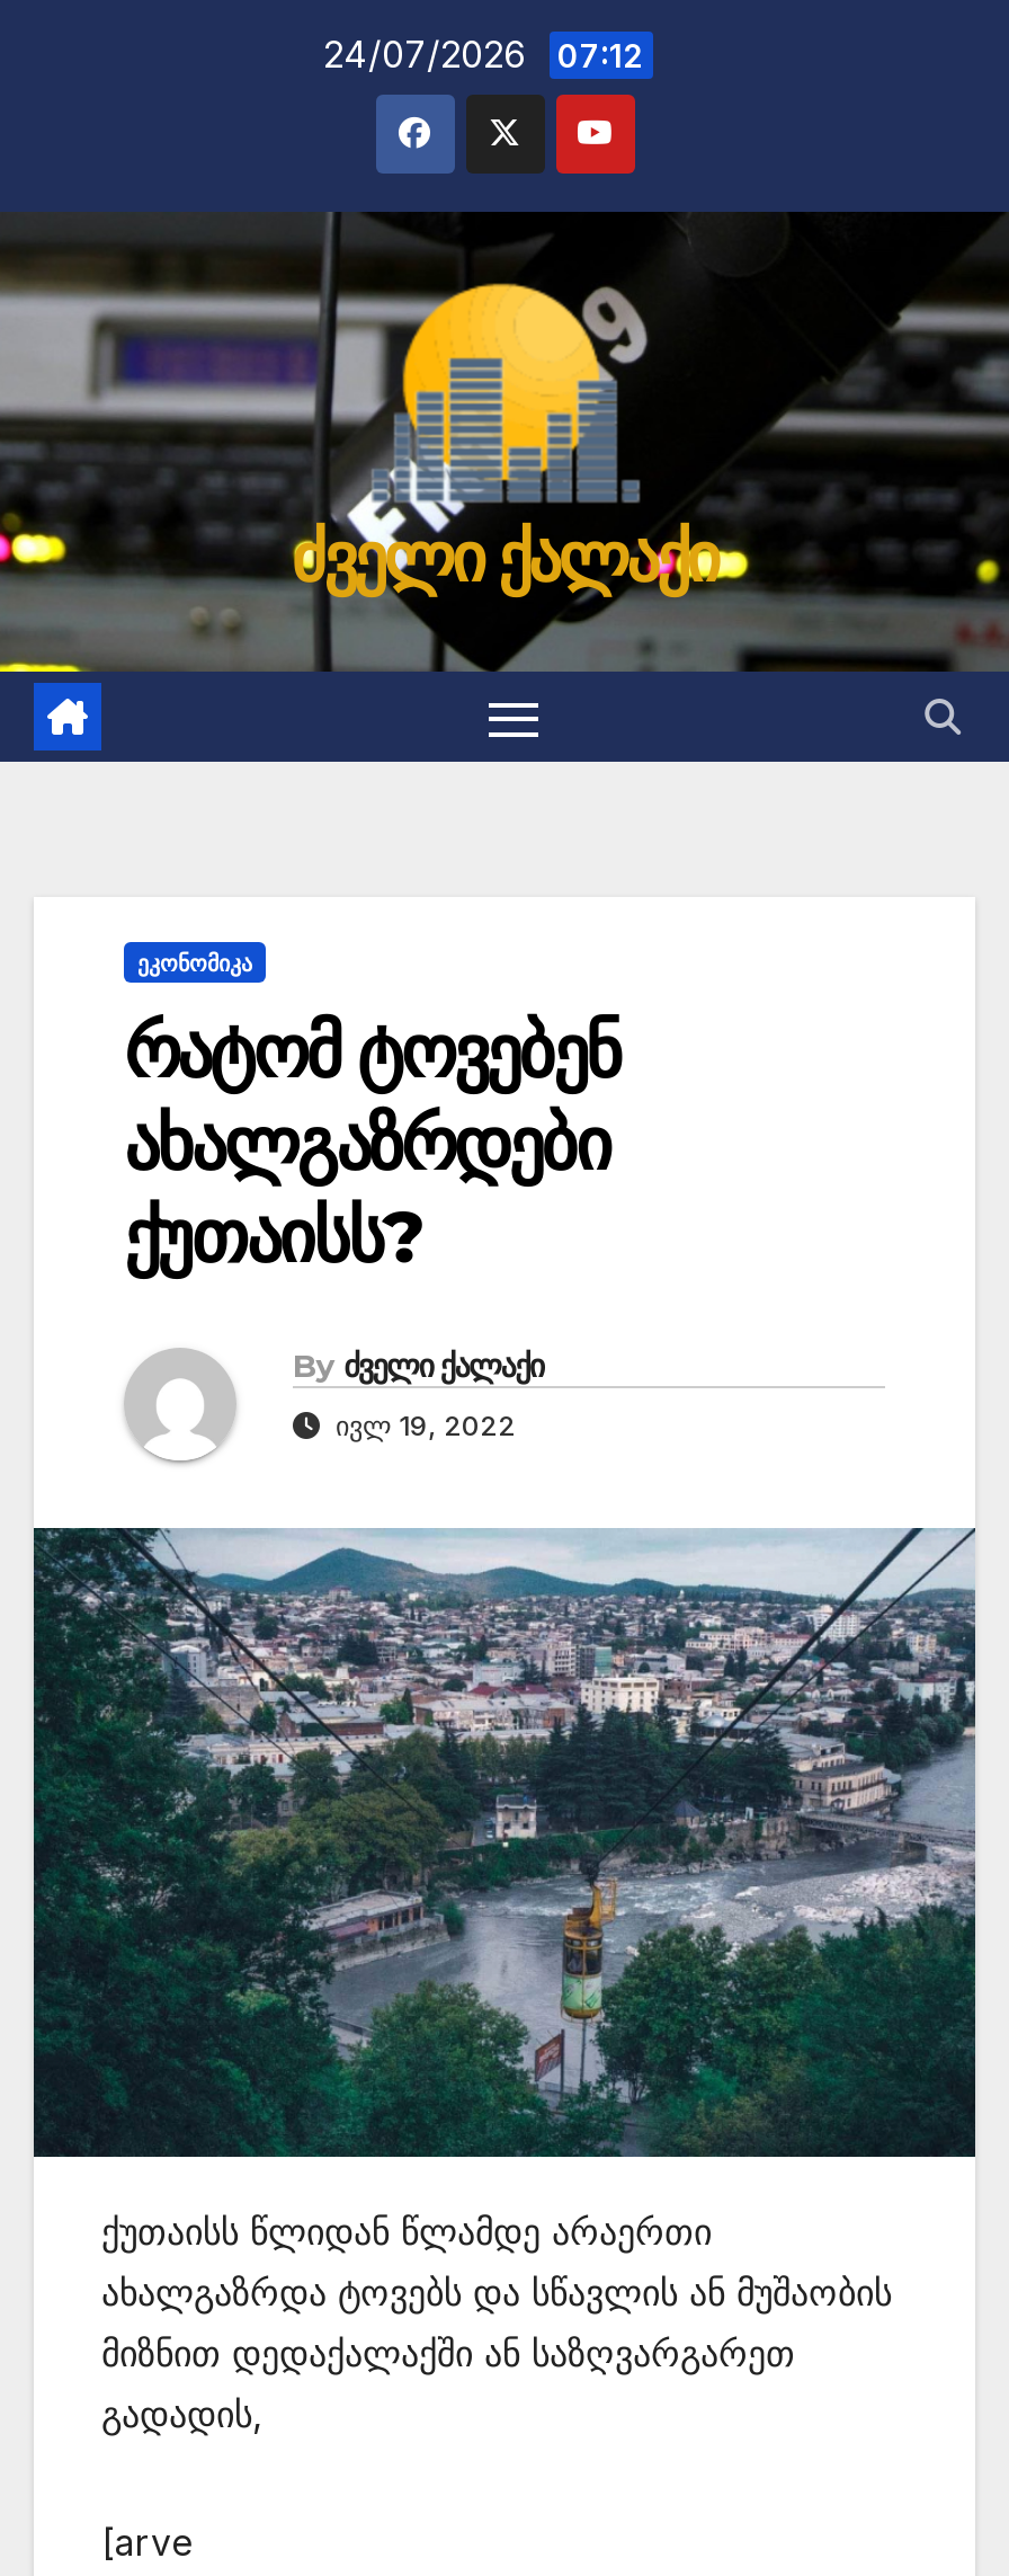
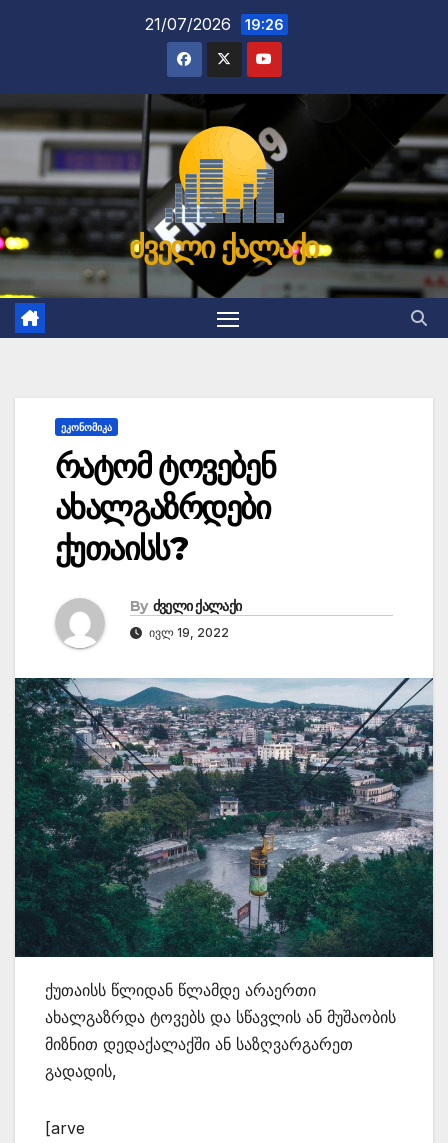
[323,32,643,77] 24/07/2026 07:12 -> [145,14,284,34] 21/07/2026 19:26

